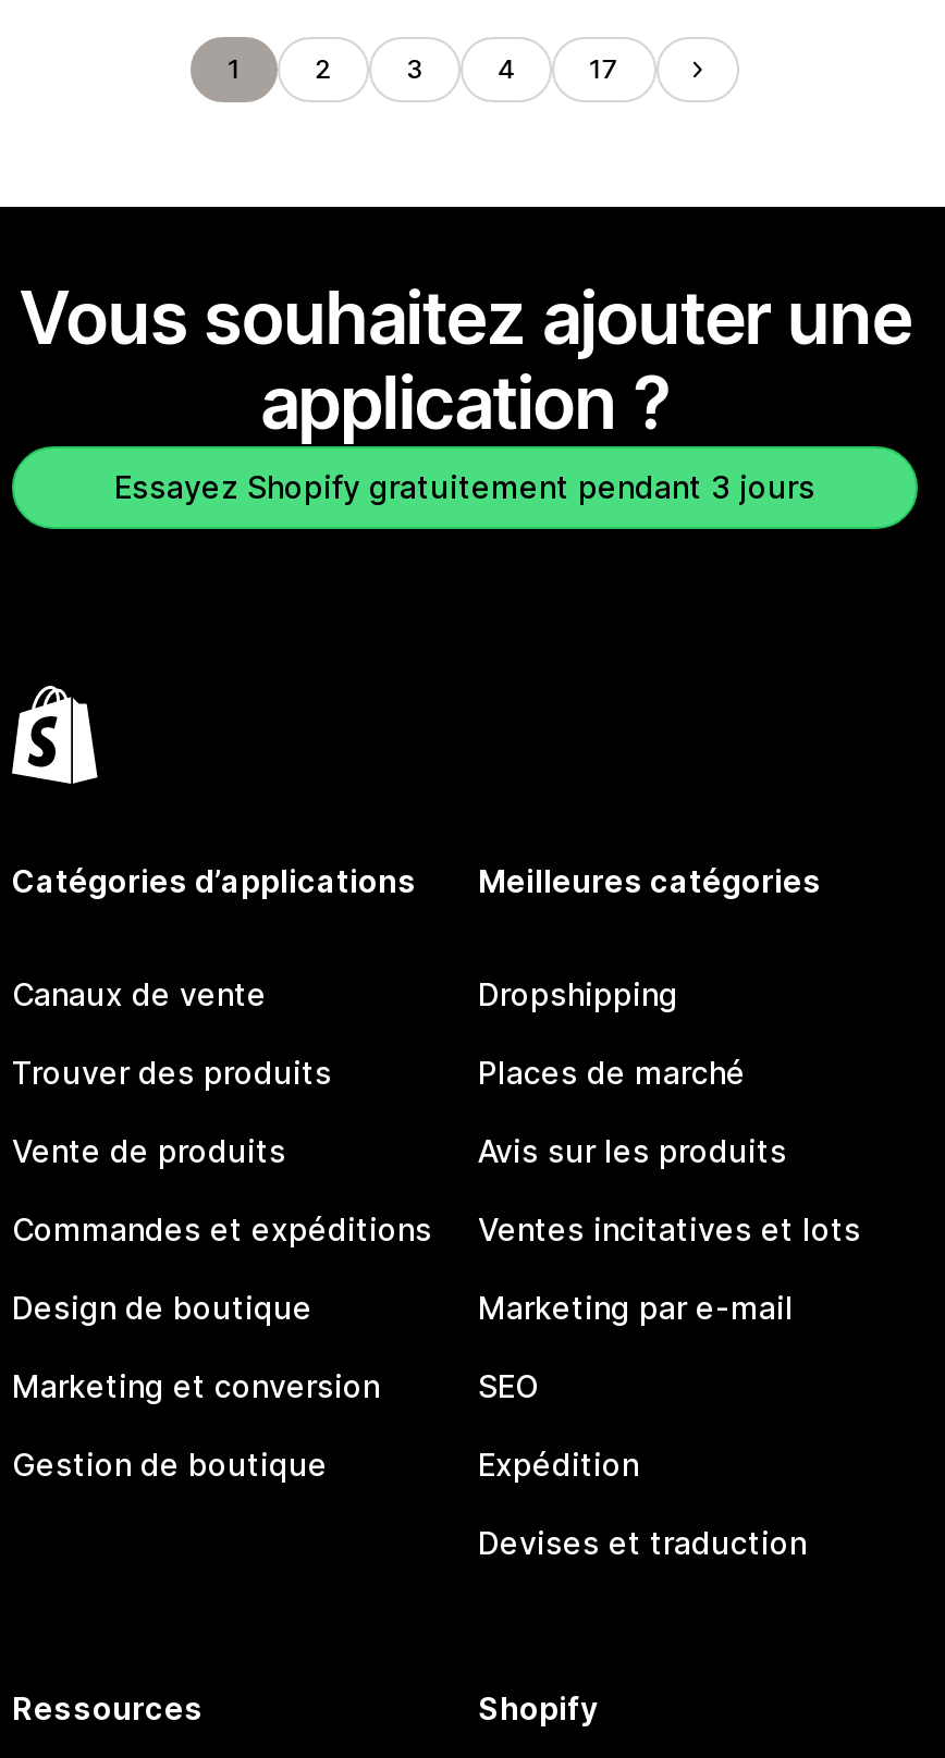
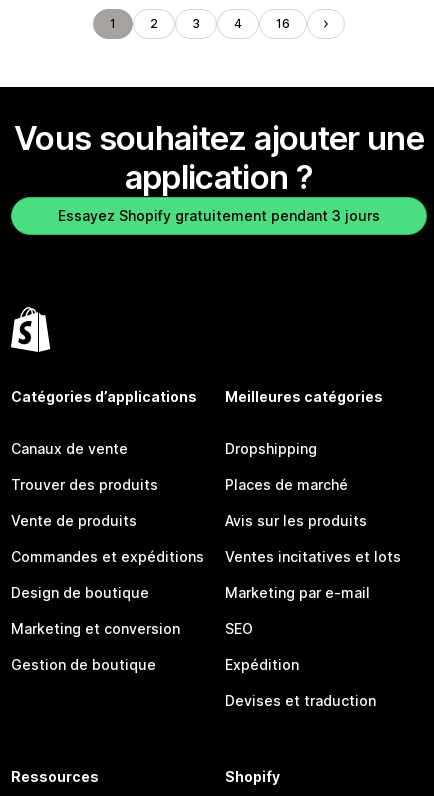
[589,52,619,85] 17 -> [276,16,290,31] 16

